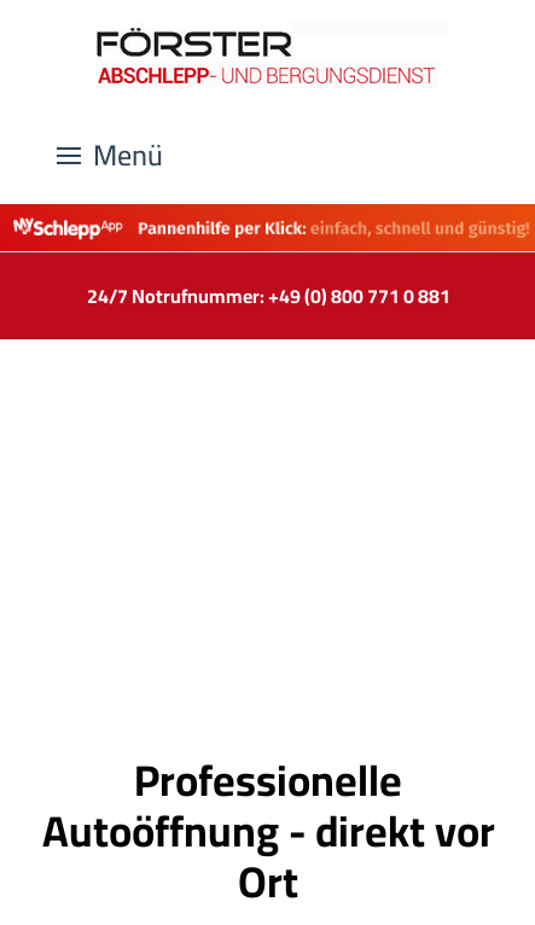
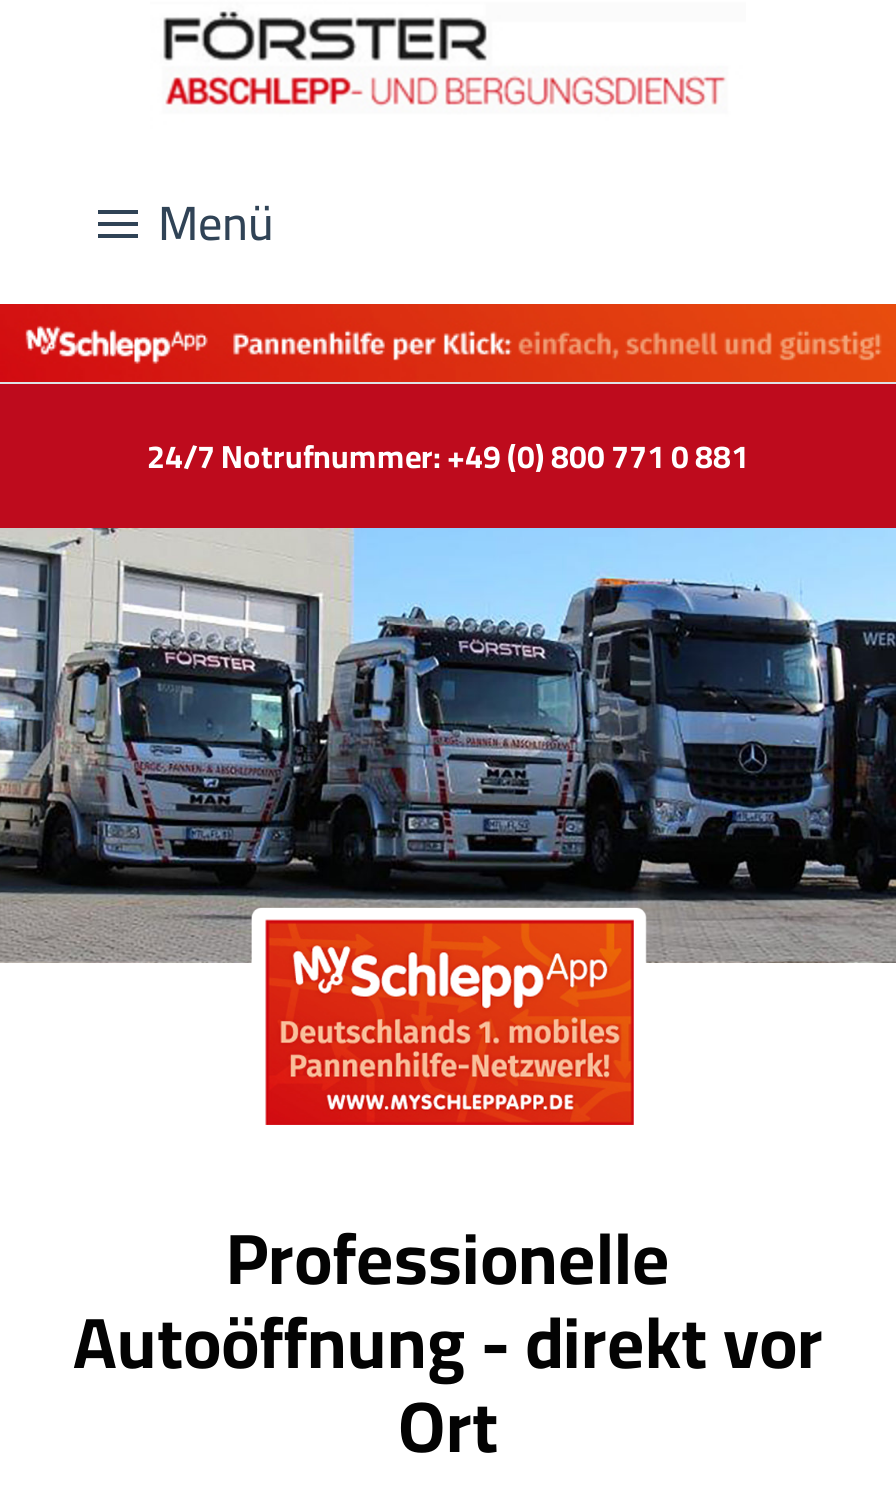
none -> [6,526,890,1128] [image]

